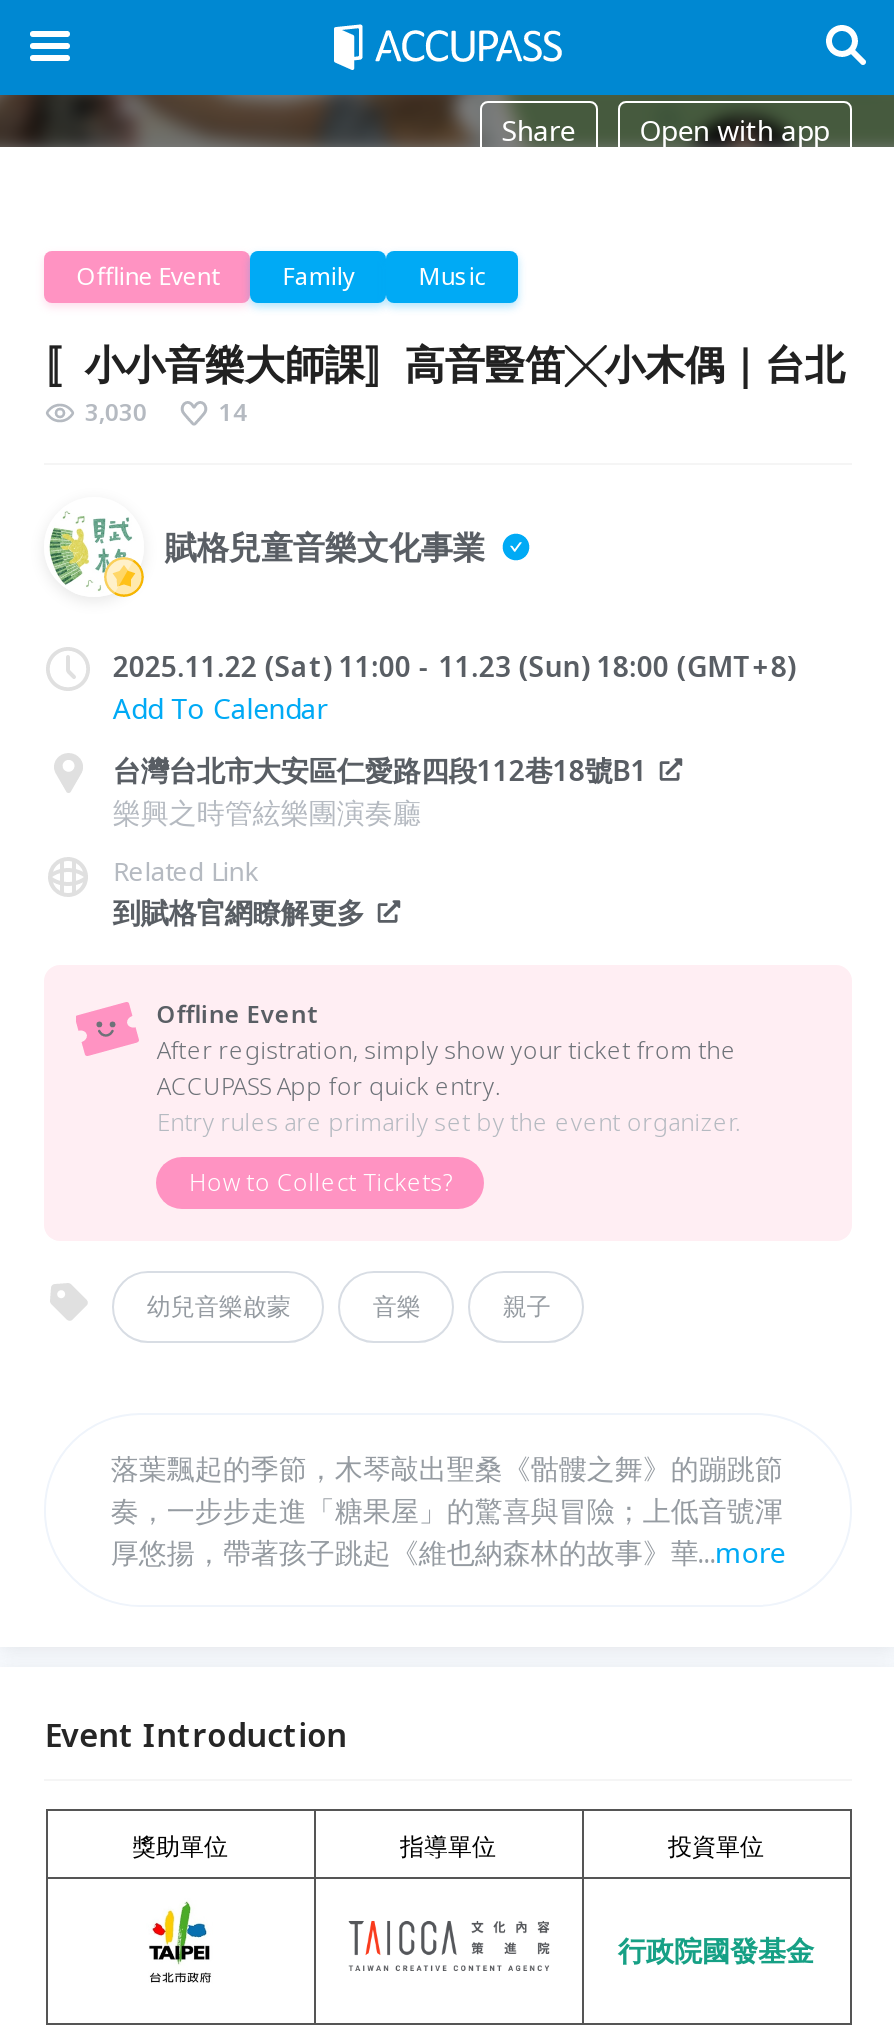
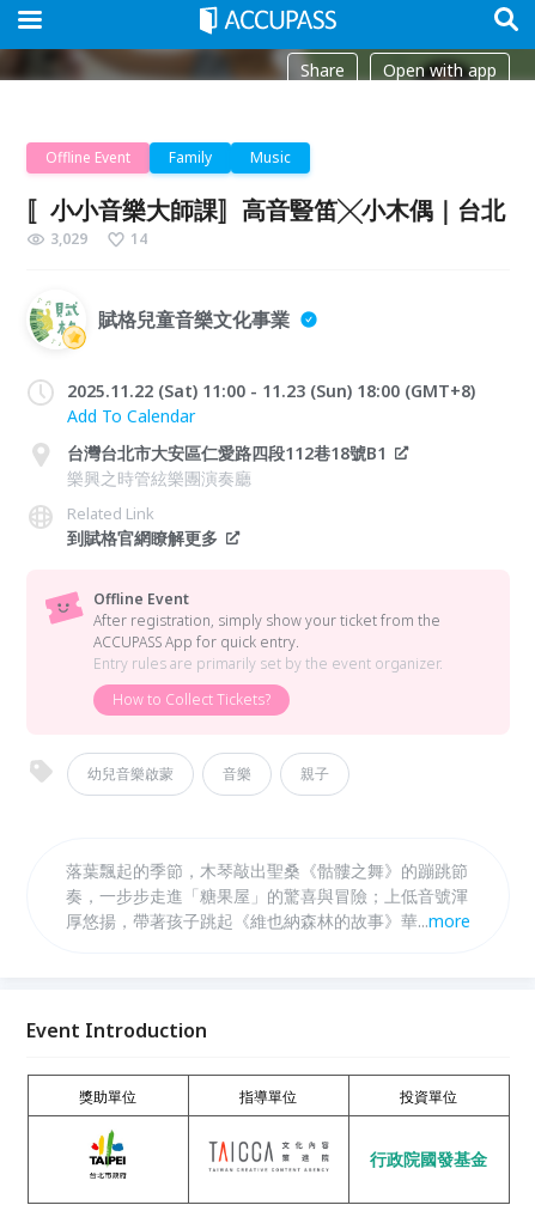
[85,395,147,429] 3,030 -> [51,228,88,249] 3,029

